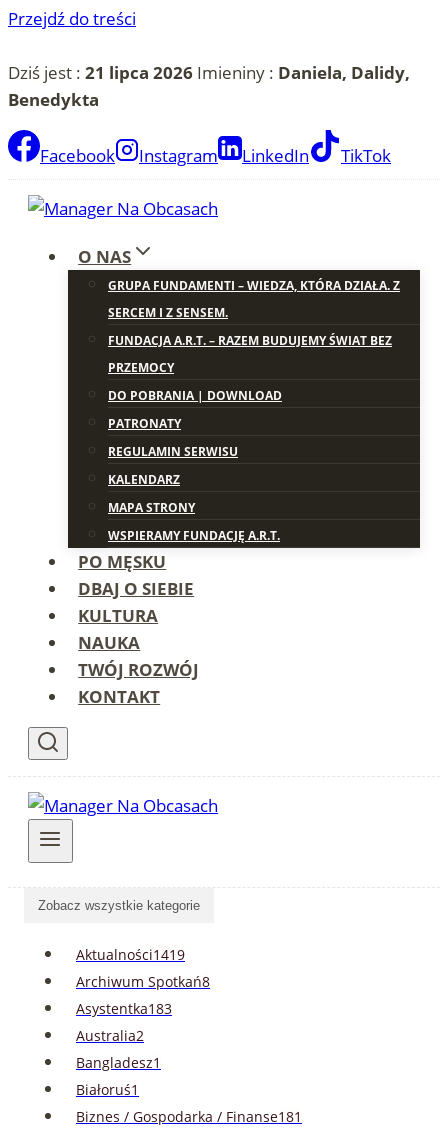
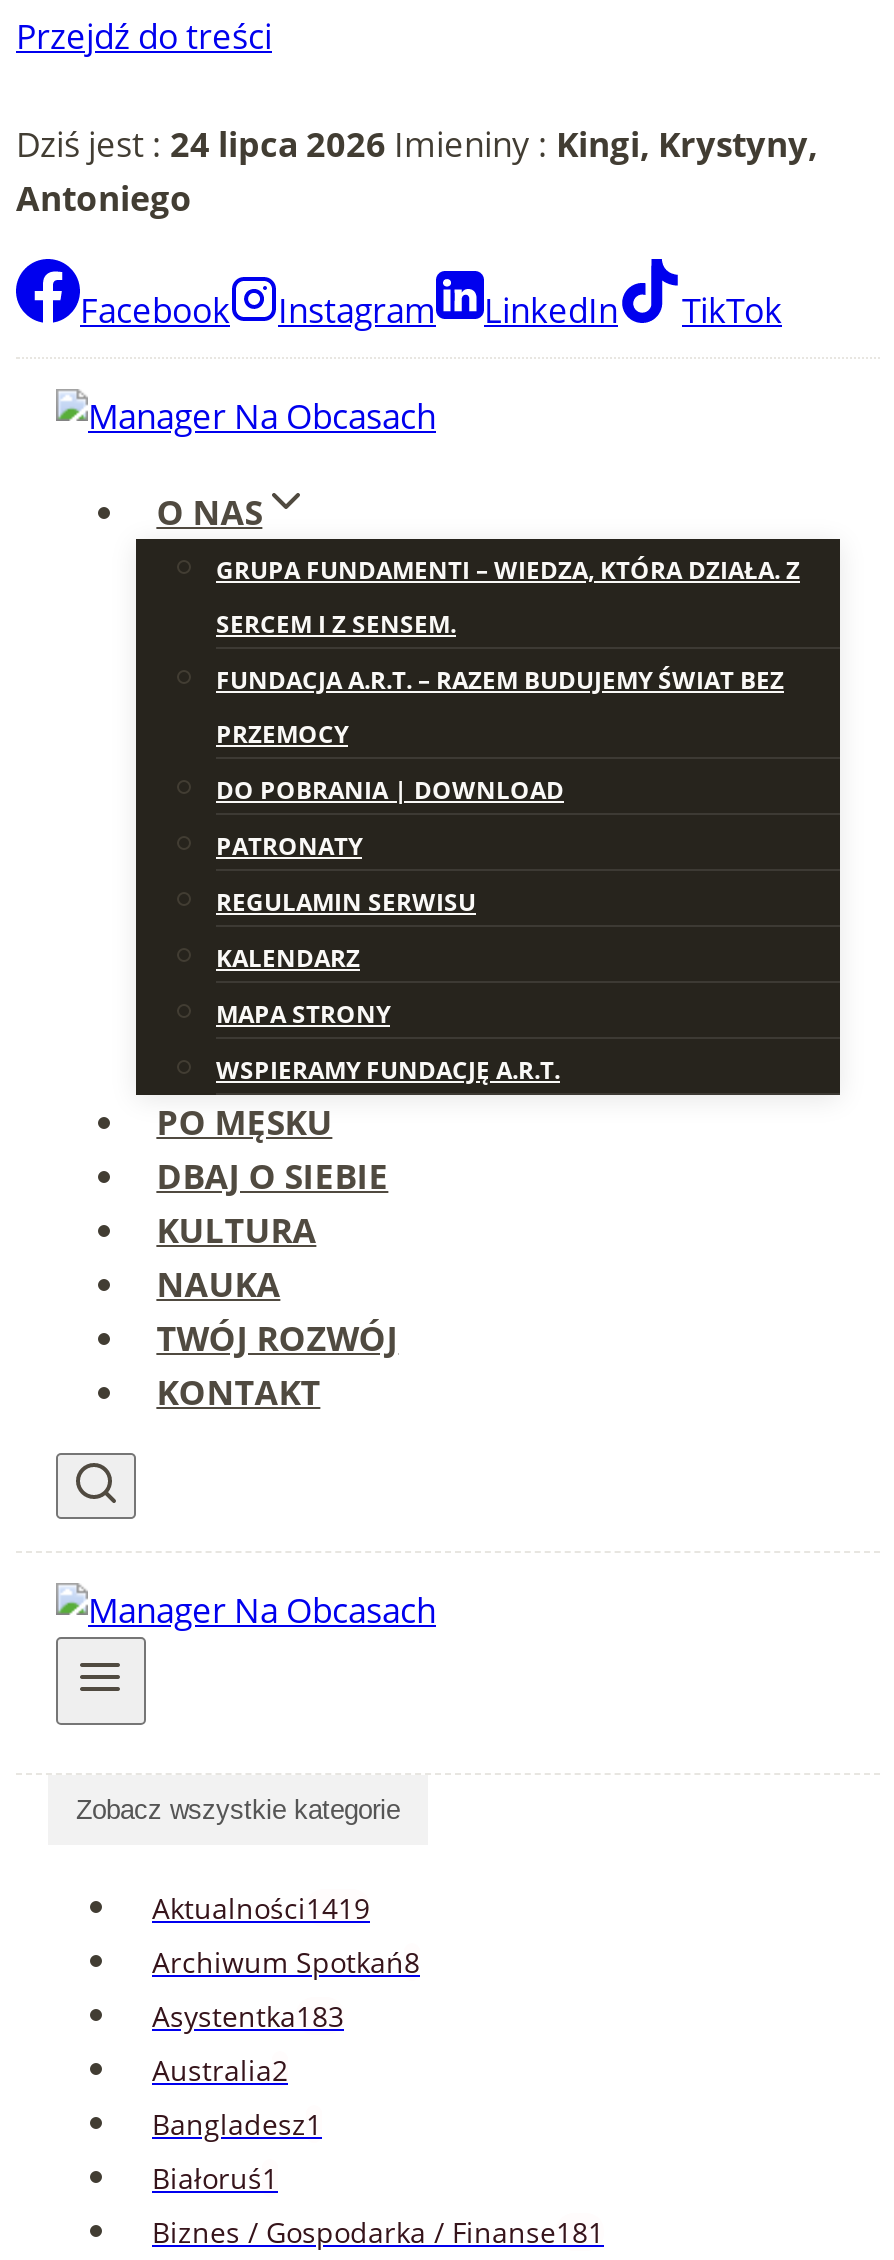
[8,61,410,111] Dziś jest : 21 lipca 2026 Imieniny : Daniela, Dalidy, | Benedykta -> [16,121,818,221] Dziś jest : 24 lipca 2026 Imieniny : Kingi, Krystyny, | Antoniego

